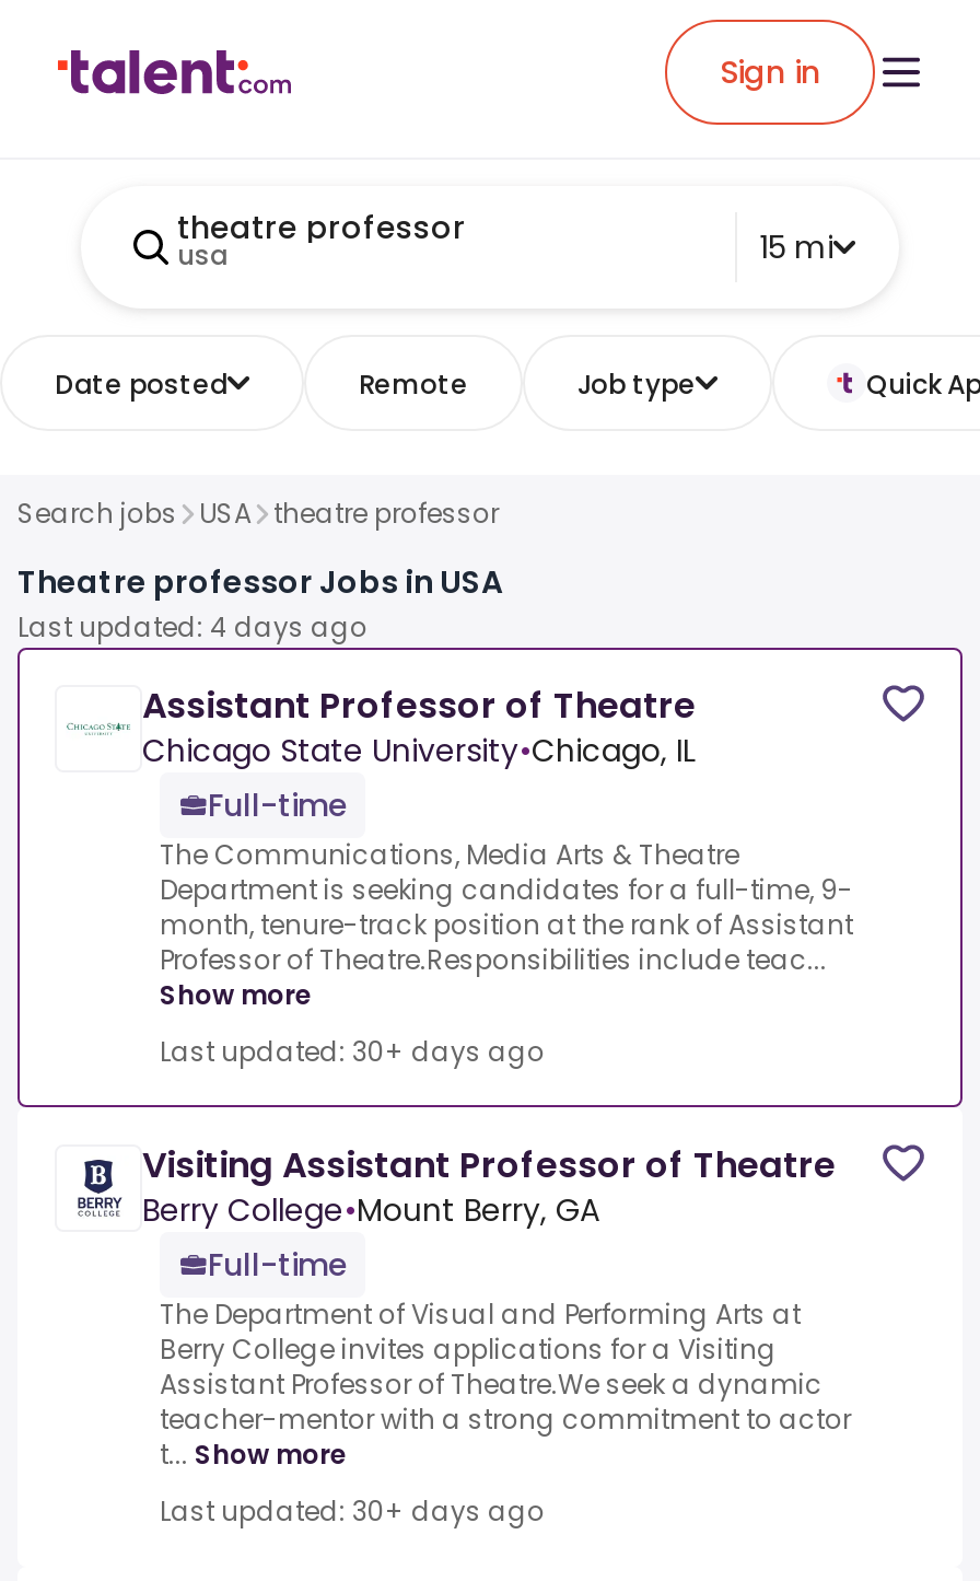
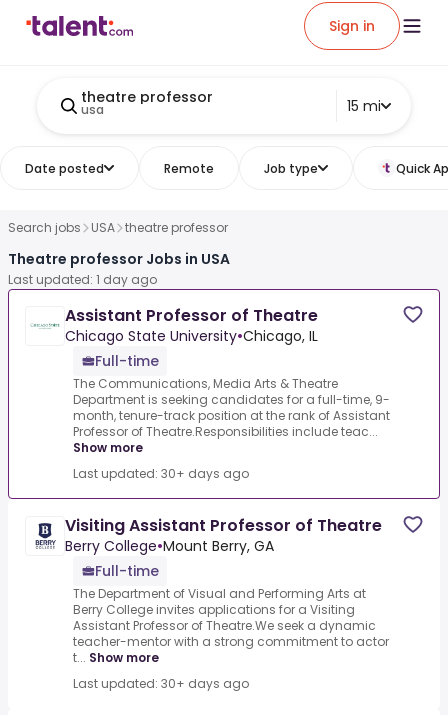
[17,609,367,646] Last updated: 4 days ago -> [8,271,157,288] Last updated: 1 day ago

